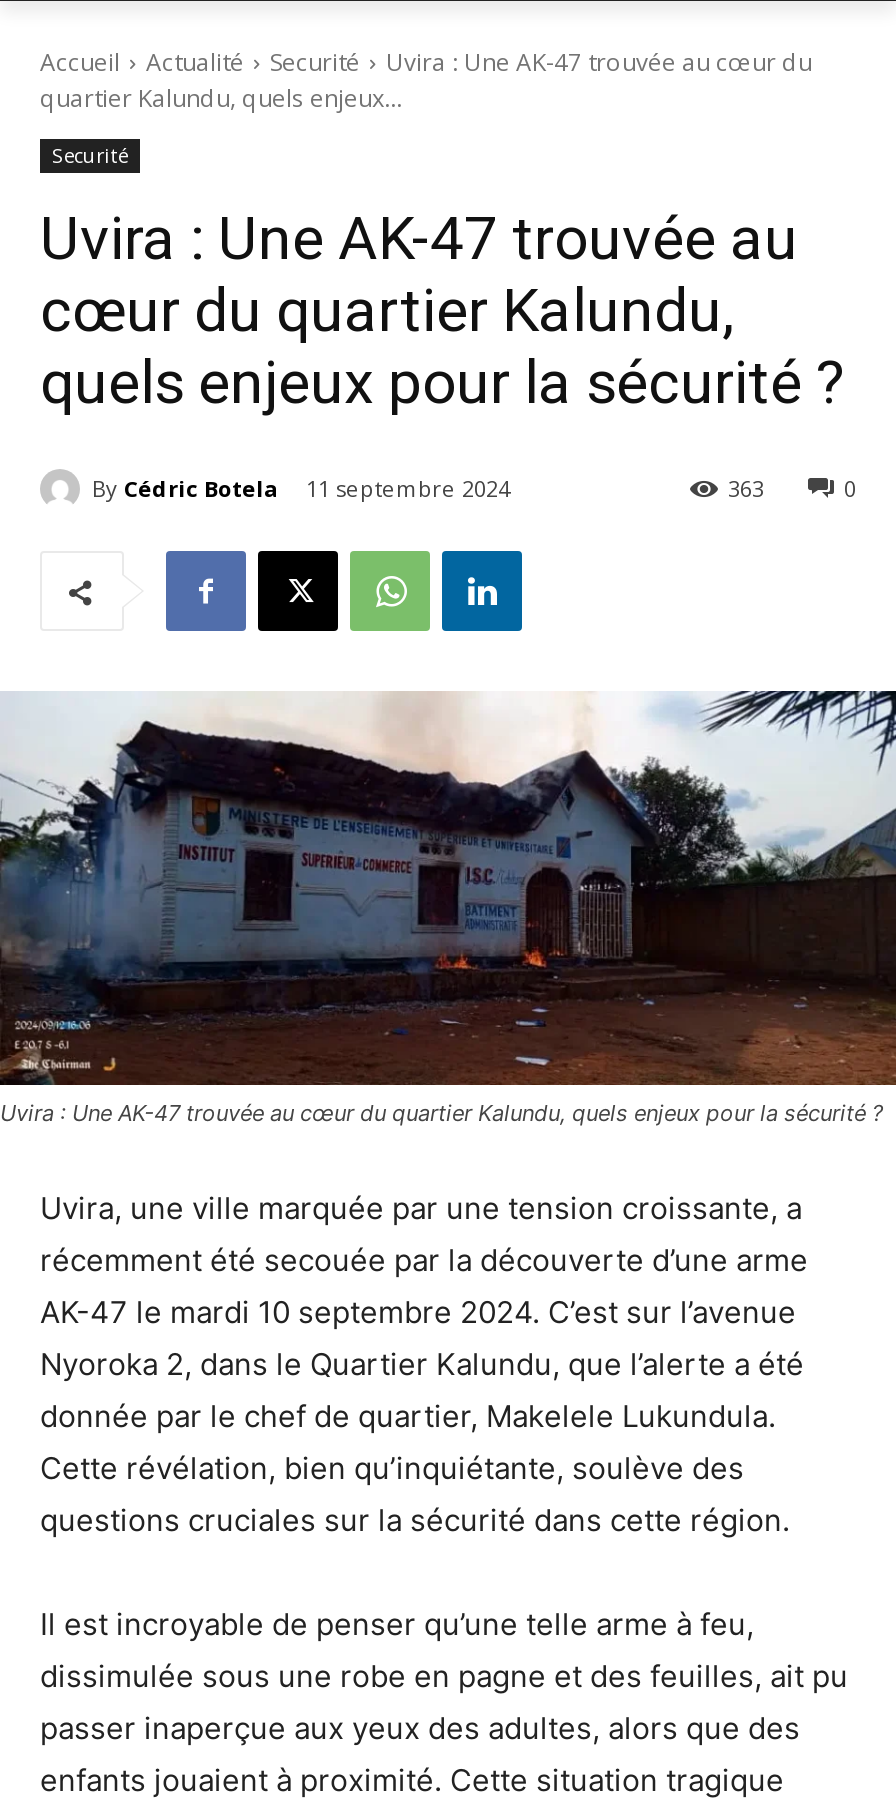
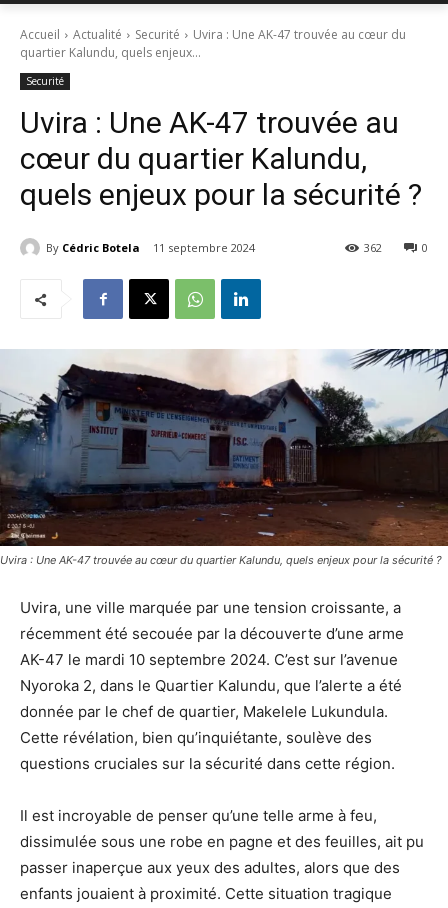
[728,473,764,503] 363 -> [364,240,382,255] 362

